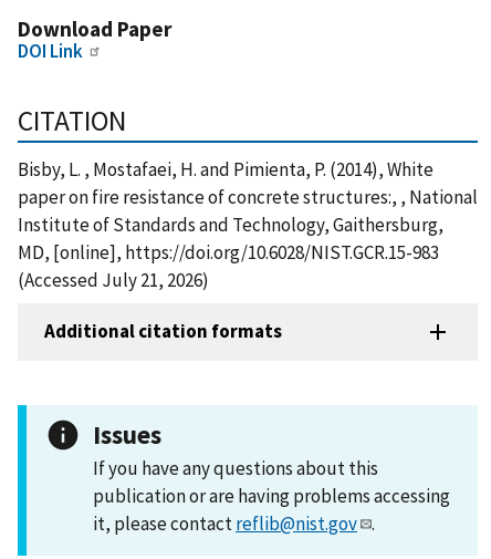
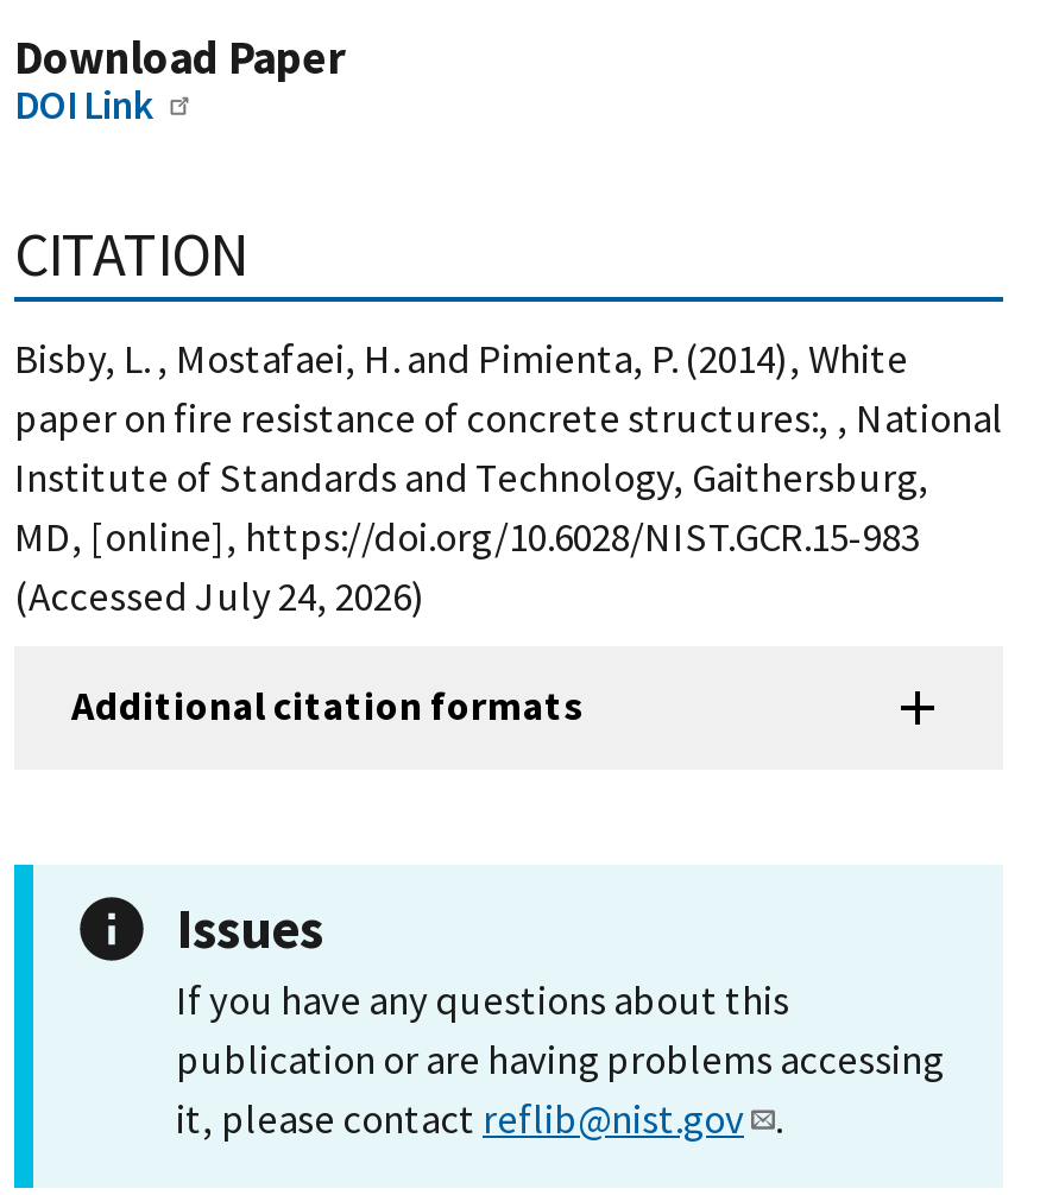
[18,268,209,292] (Accessed July 21, 2026) -> [14,570,426,622] (Accessed July 24, 2026)

